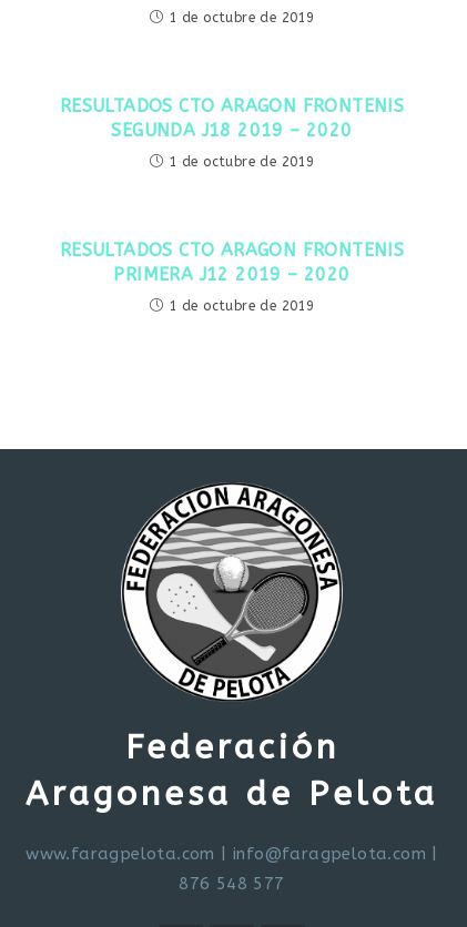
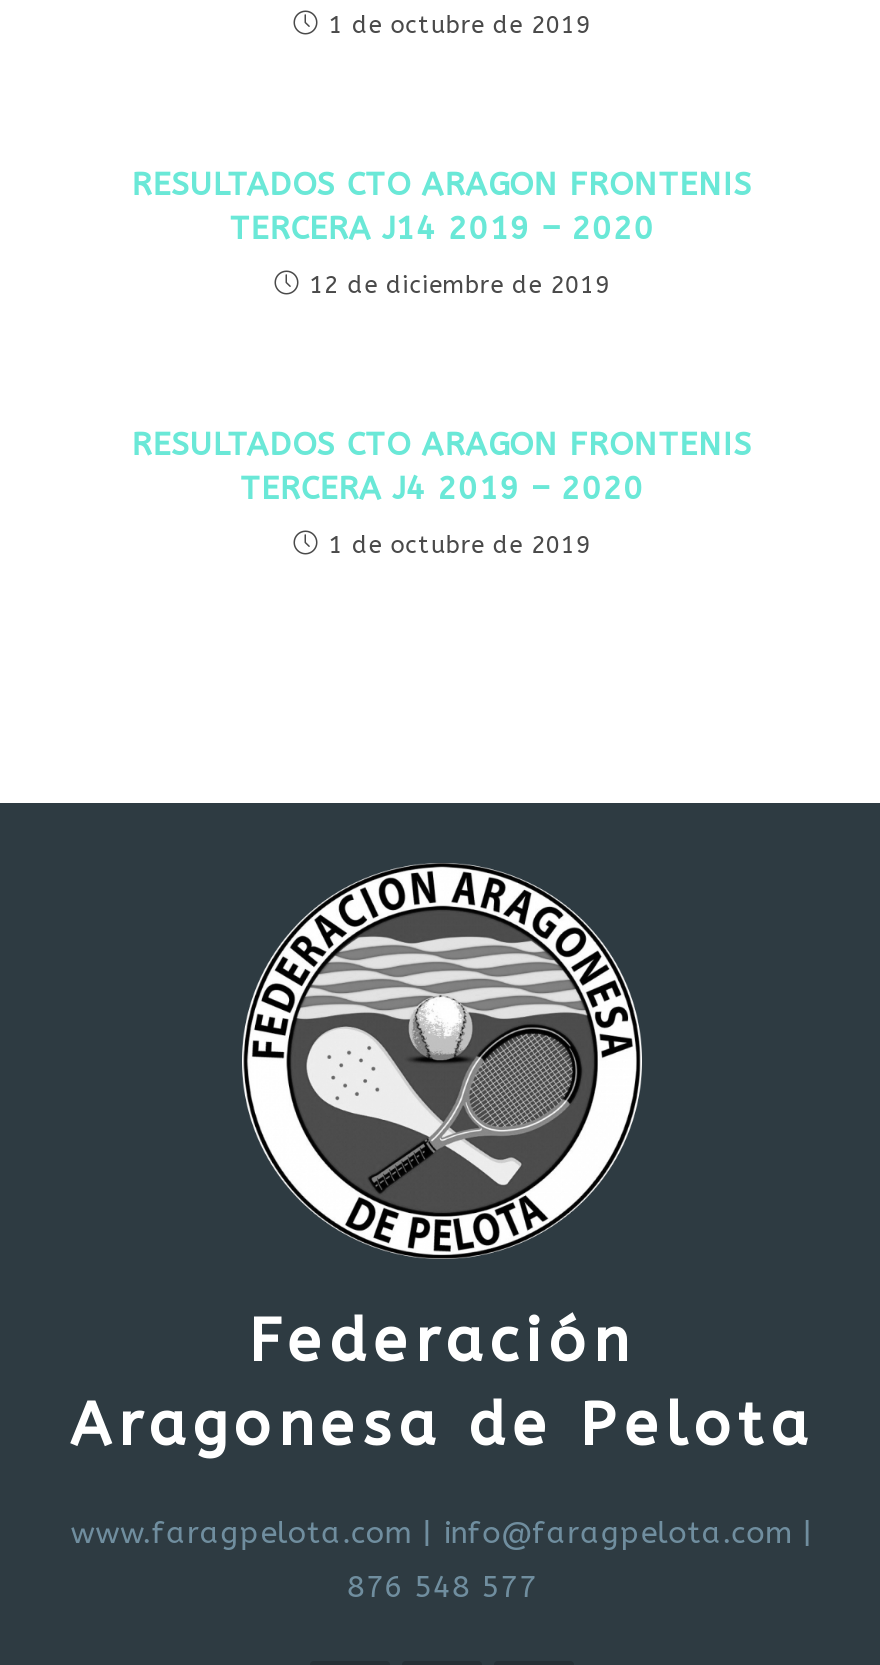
[111,119,352,140] SEGUNDA J18 2019 – 2020 -> [230,208,654,246] TERCERA J14 2019 – 2020
[169,154,314,169] 1 de octubre de 2019 -> [309,270,610,298] 12 de diciembre de 2019
[114,263,350,284] PRIMERA J12 2019 – 2020 -> [240,468,644,506] TERCERA J4 2019 – 2020

